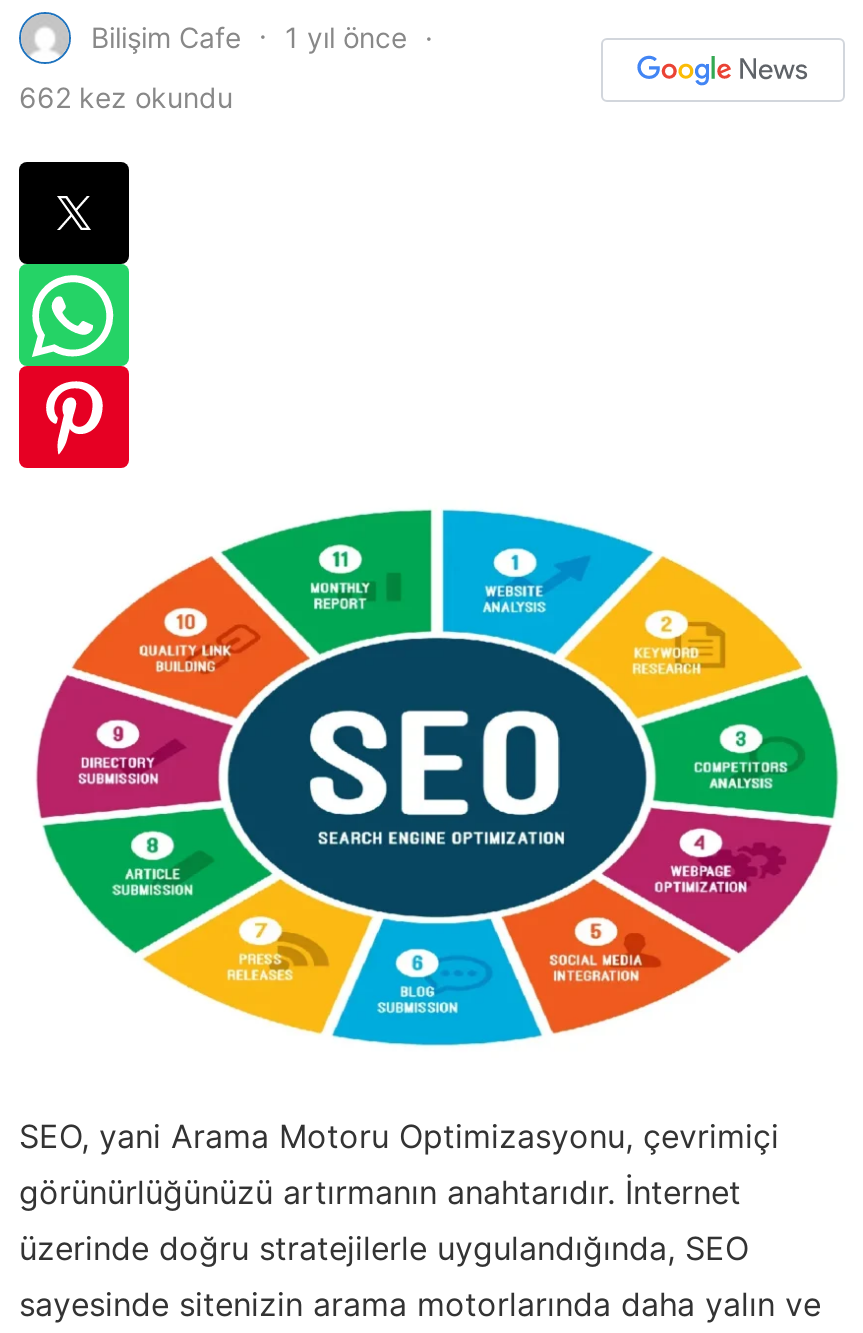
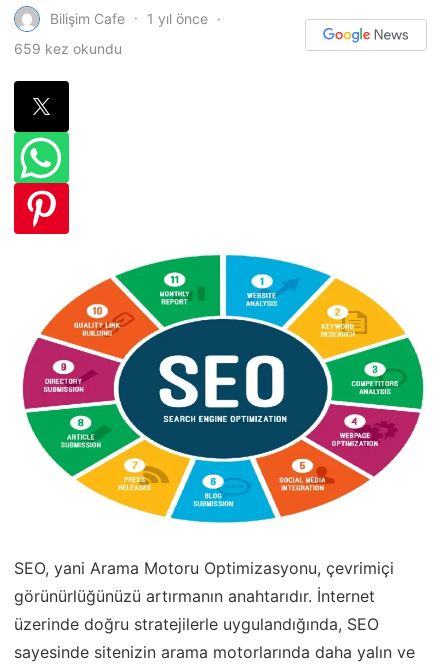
[19,80,233,114] 662 kez okundu -> [14,40,122,57] 659 kez okundu

